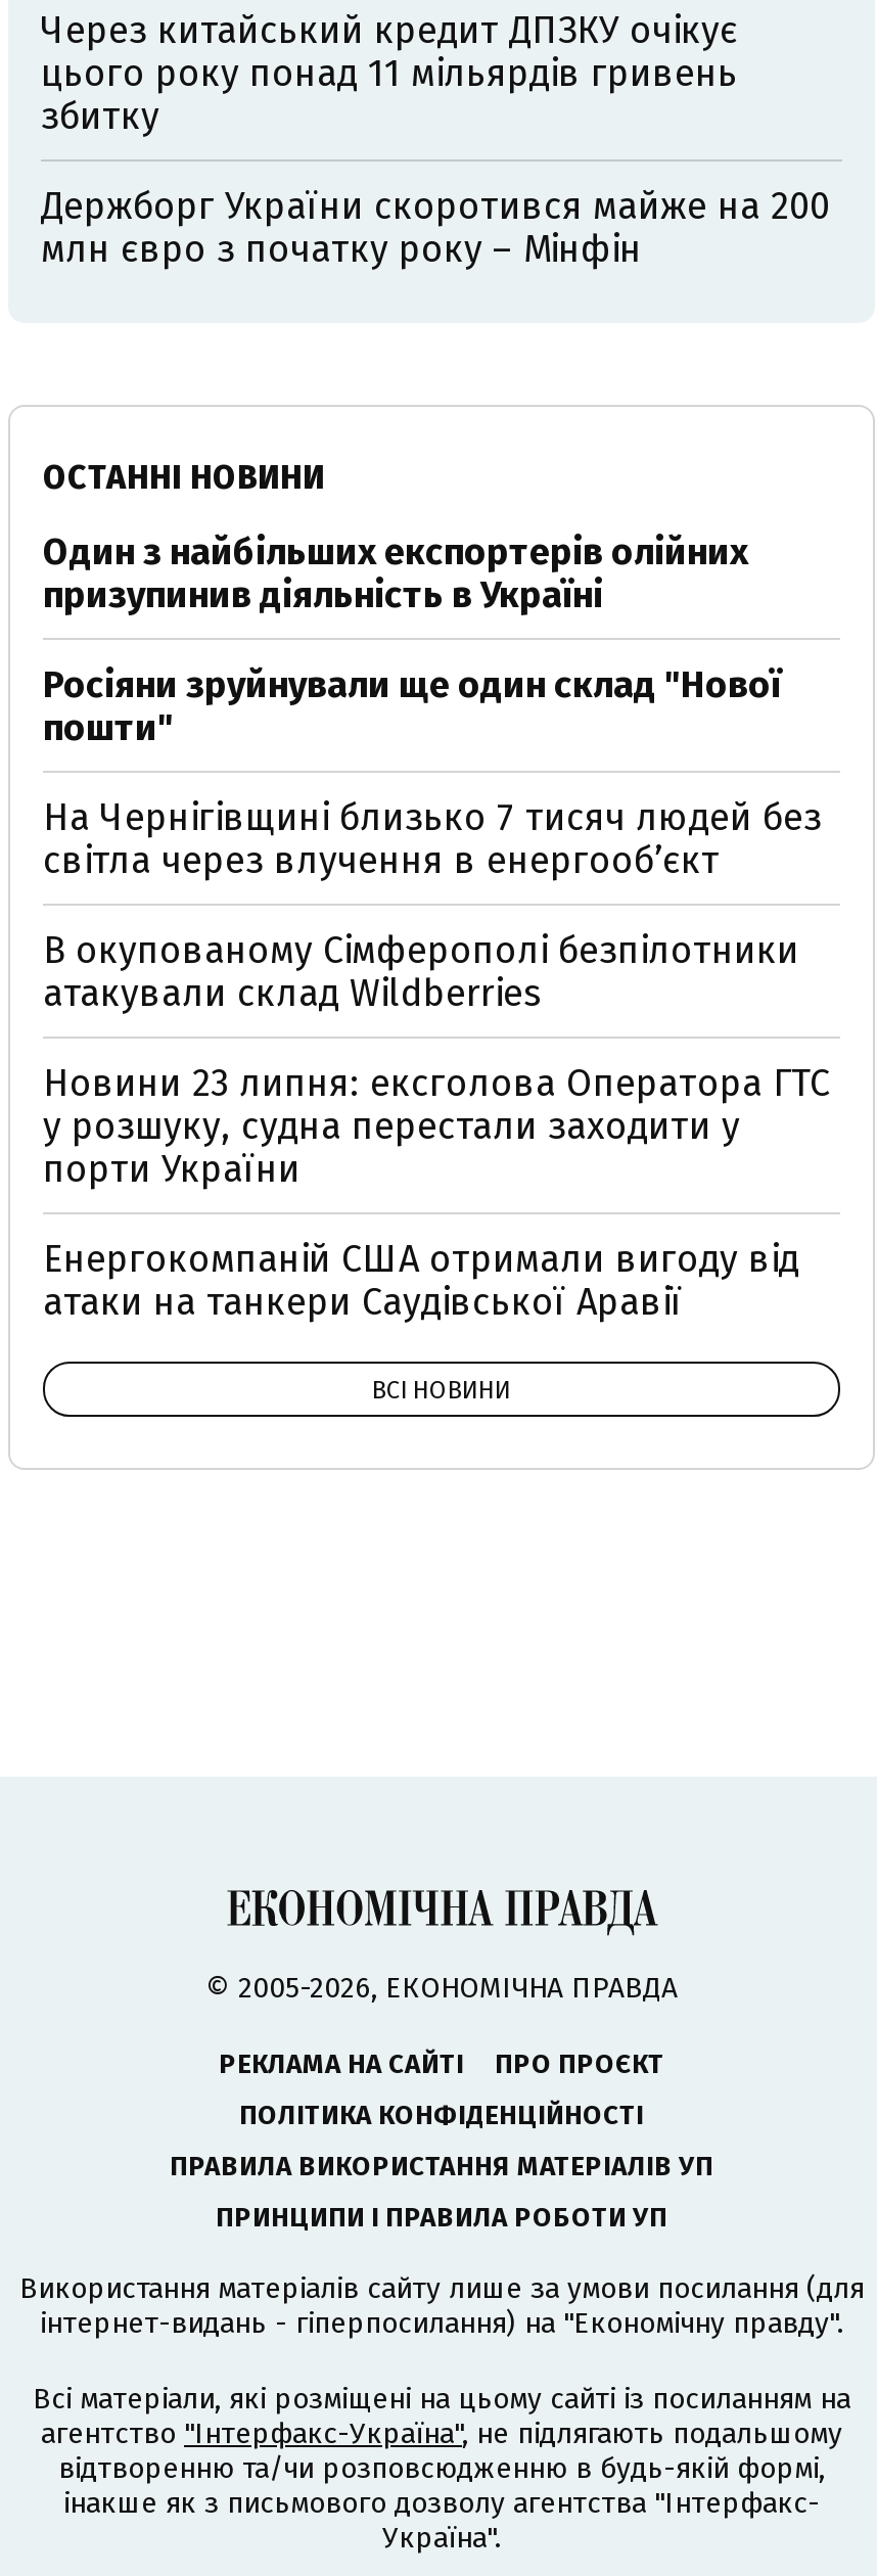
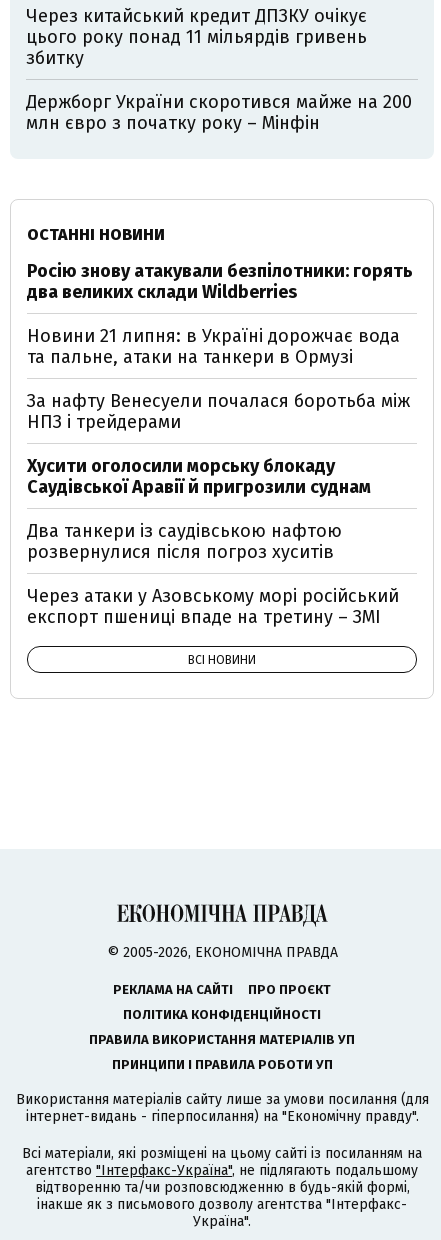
[43,530,748,618] Один з найбільших експортерів олійних | призупинив діяльність в Україні -> [27,260,413,303] Росію знову атакували безпілотники: горять | два великих склади Wildberries
[43,663,781,751] Росіяни зруйнували ще один склад "Нової | пошти" -> [27,325,400,368] Новини 21 липня: в Україні дорожчає вода | та пальне, атаки на танкери в Ормузі
[43,796,822,884] На Чернігівщині близько 7 тисяч людей без | світла через влучення в енергообʼєкт -> [27,390,410,433] За нафту Венесуели почалася боротьба між | НПЗ і трейдерами
[43,929,799,1016] В окупованому Сімферополі безпілотники | атакували склад Wildberries -> [27,455,371,498] Хусити оголосили морську блокаду | Саудівської Аравії й пригрозили суднам
[43,1061,830,1192] Новини 23 липня: ексголова Оператора ГТС | у розшуку, судна перестали заходити у | порти України -> [27,520,342,563] Два танкери із саудівською нафтою | розвернулися після погроз хуситів
[43,1237,799,1325] Енергокомпаній США отримали вигоду від | атаки на танкери Саудівської Аравії -> [27,585,399,628] Через атаки у Азовському морі російський | експорт пшениці впаде на третину – ЗМІ

